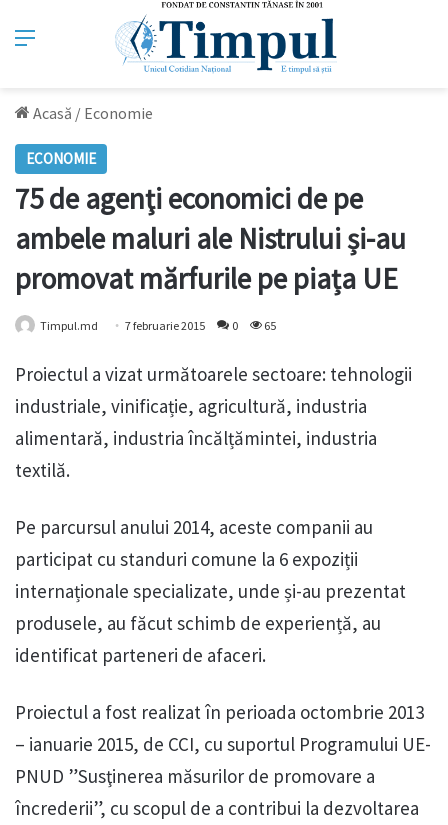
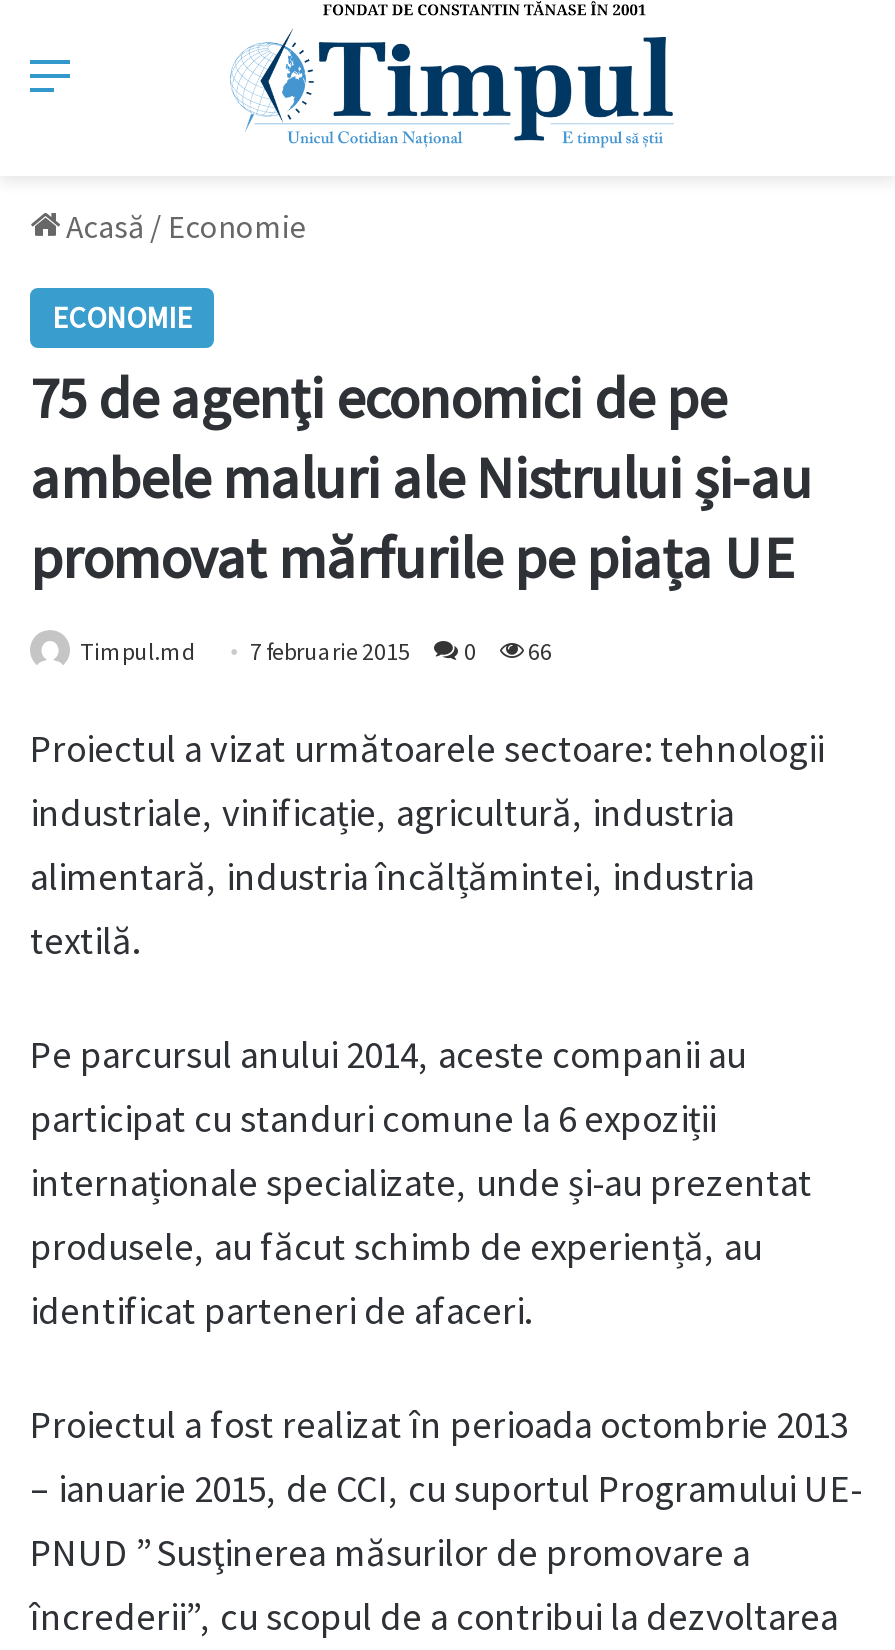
[40,318,276,333] Timpul.md 7 februarie 2015 0 65 -> [80,637,552,667] Timpul.md 7 februarie 2015 0 66

